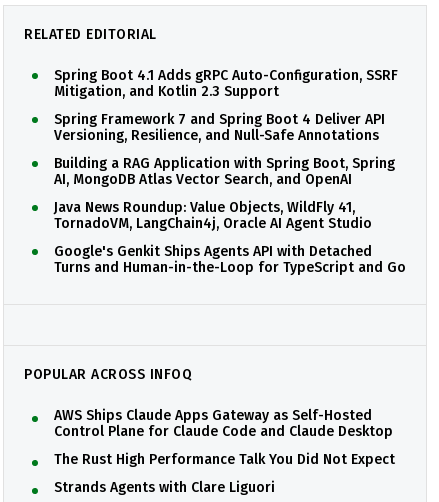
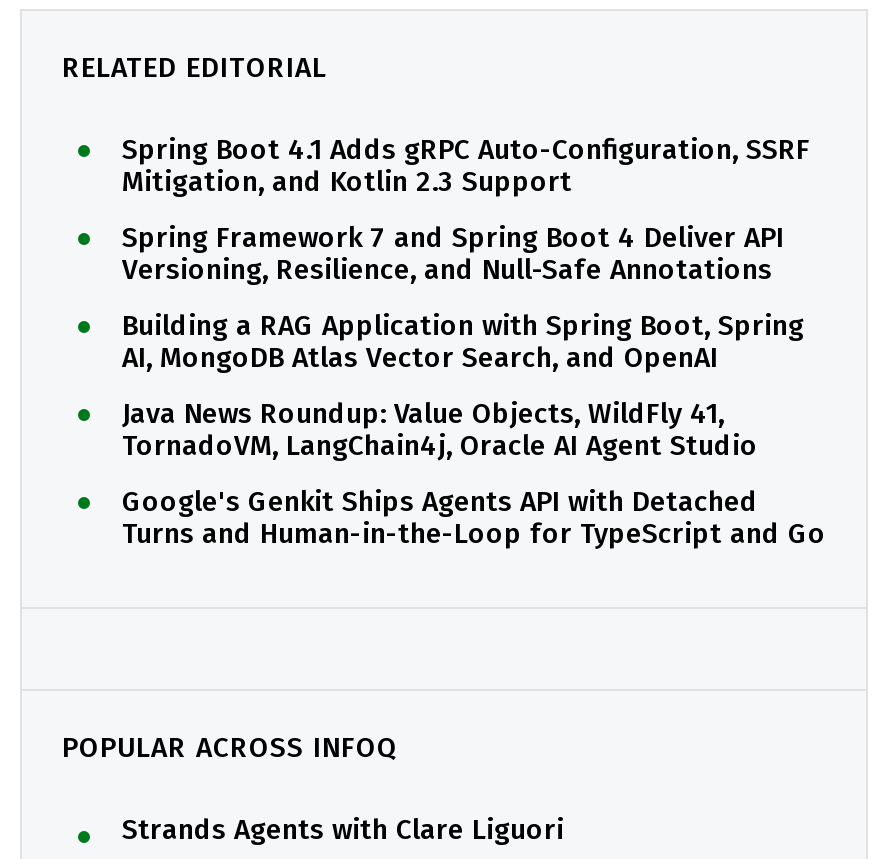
[54,407,395,468] AWS Ships Claude Apps Gateway as Self-Hosted | Control Plane for Claude Code and Claude Desktop | The Rust High Performance Talk You Did Not Expect -> none

